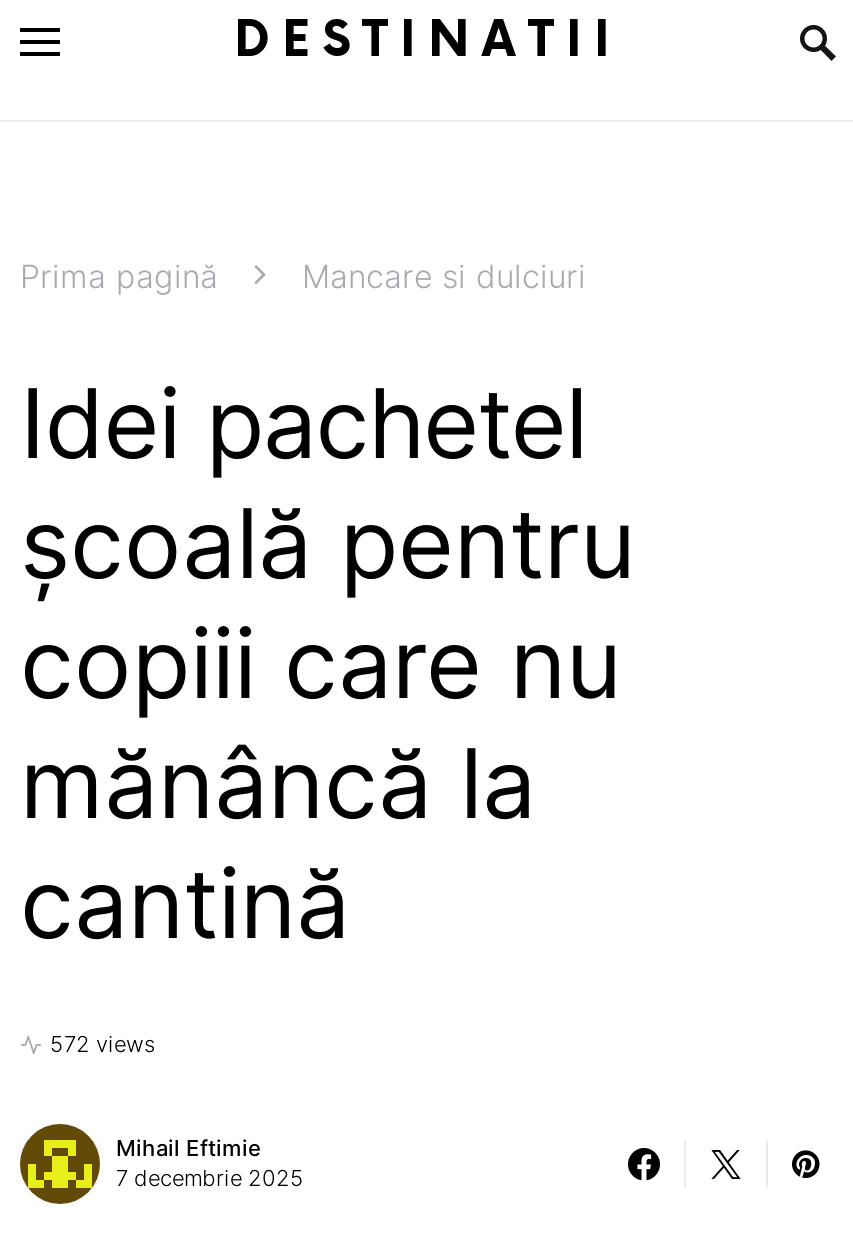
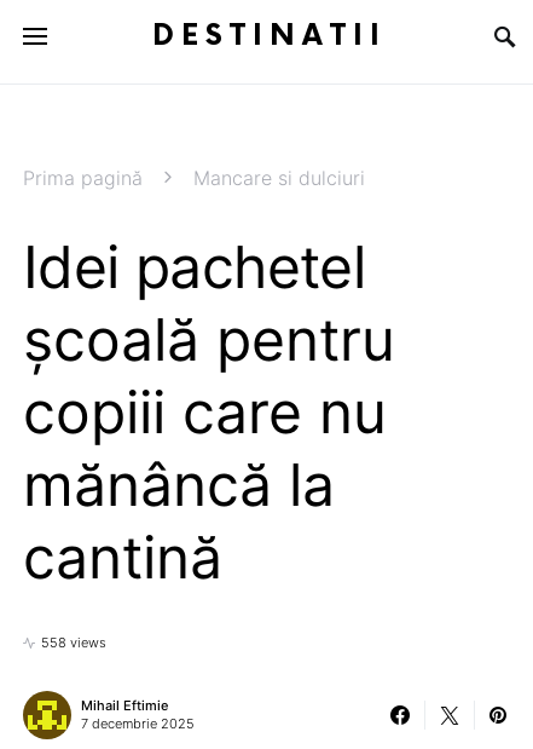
[50,1030,156,1058] 572 views -> [41,634,106,651] 558 views

